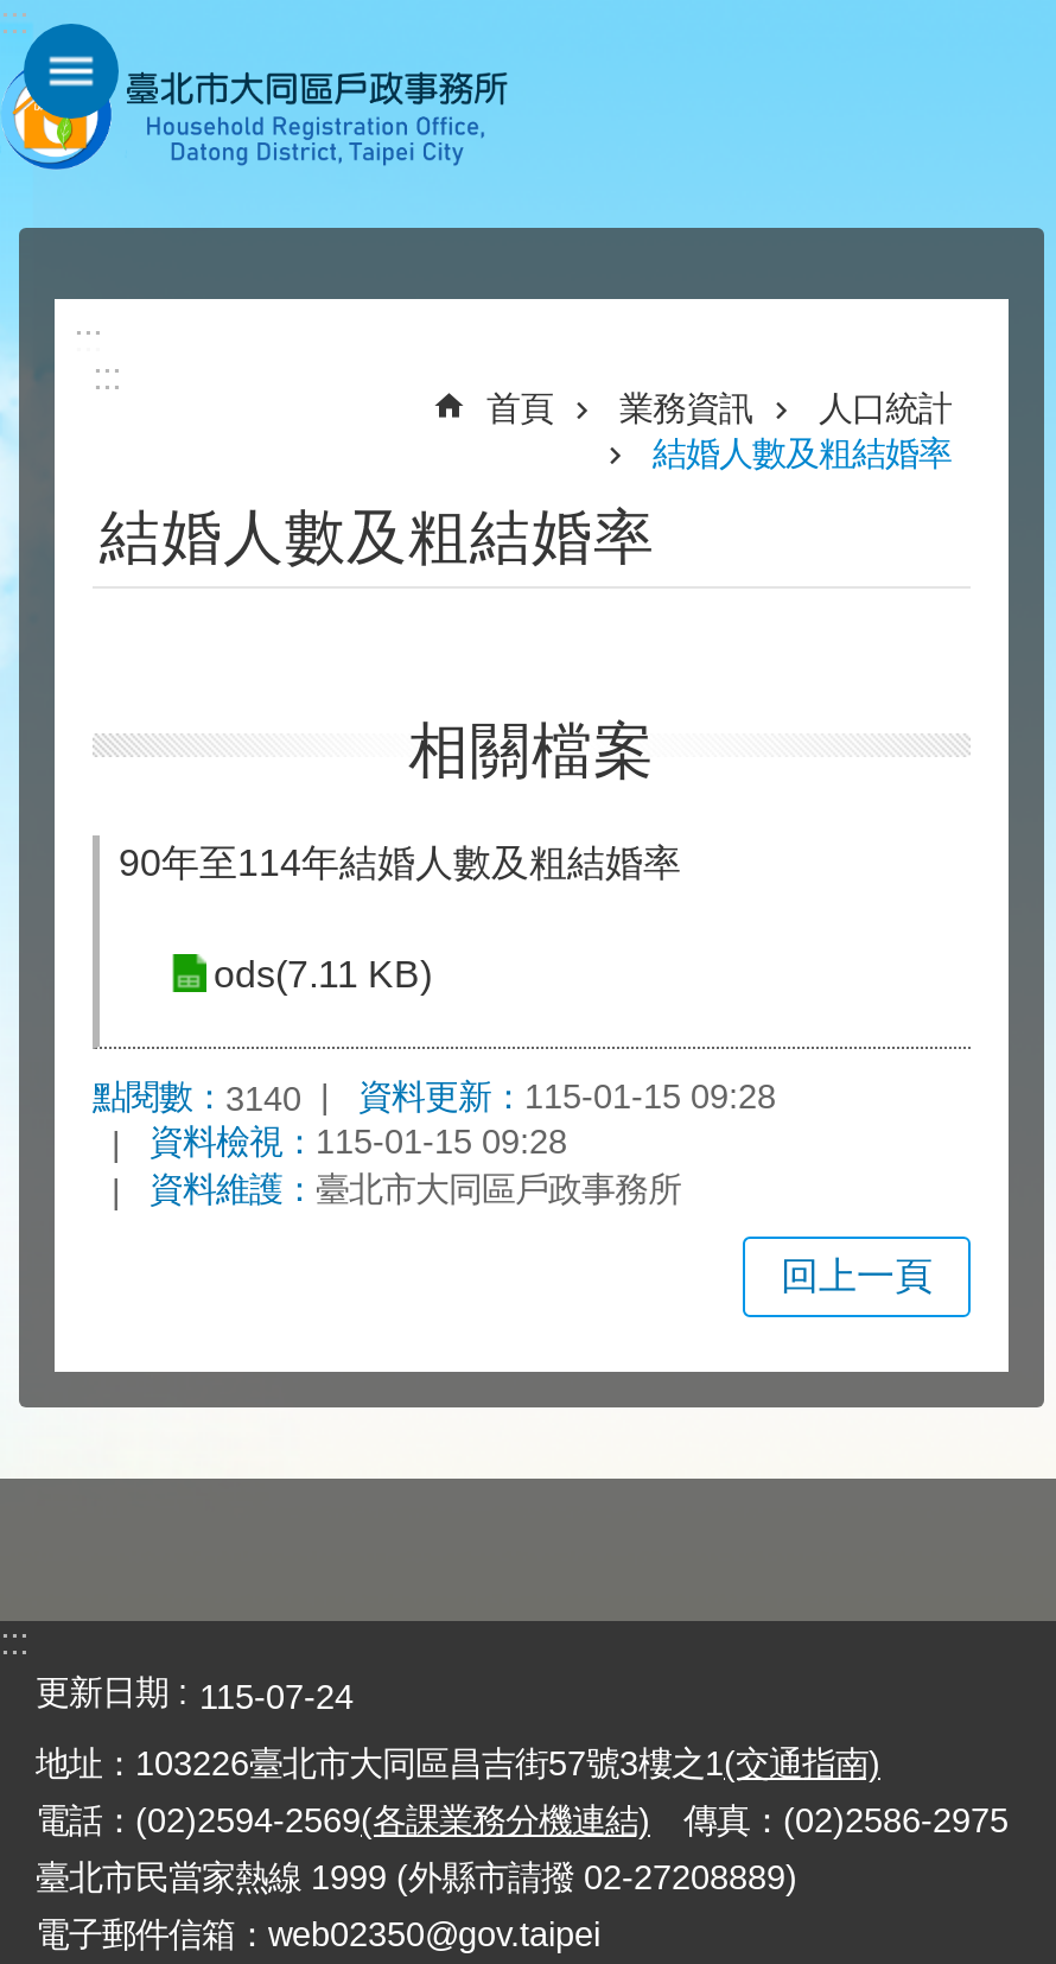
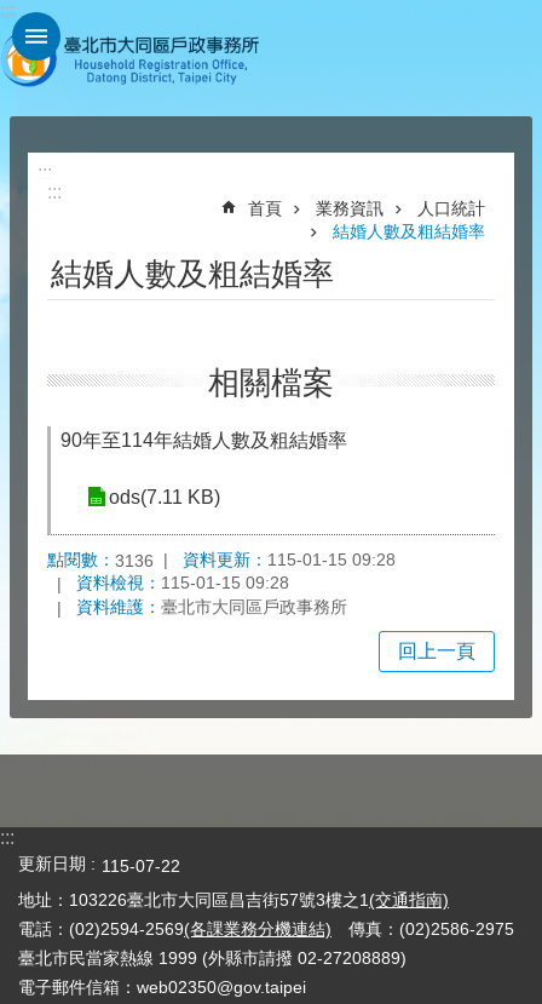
[93,1077,776,1118] 點閱數：3140 資料更新：115-01-15 09:28 -> [47,549,396,570] 點閱數：3136 資料更新：115-01-15 09:28
[36,1673,354,1716] 更新日期 115-07-24 -> [18,854,180,876] 更新日期 115-07-22

